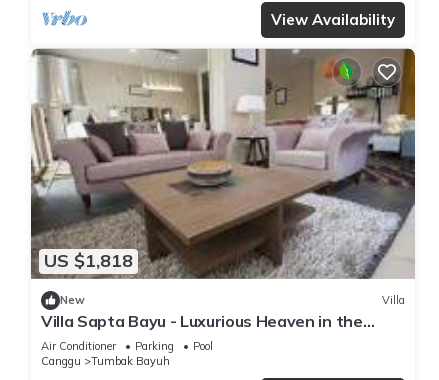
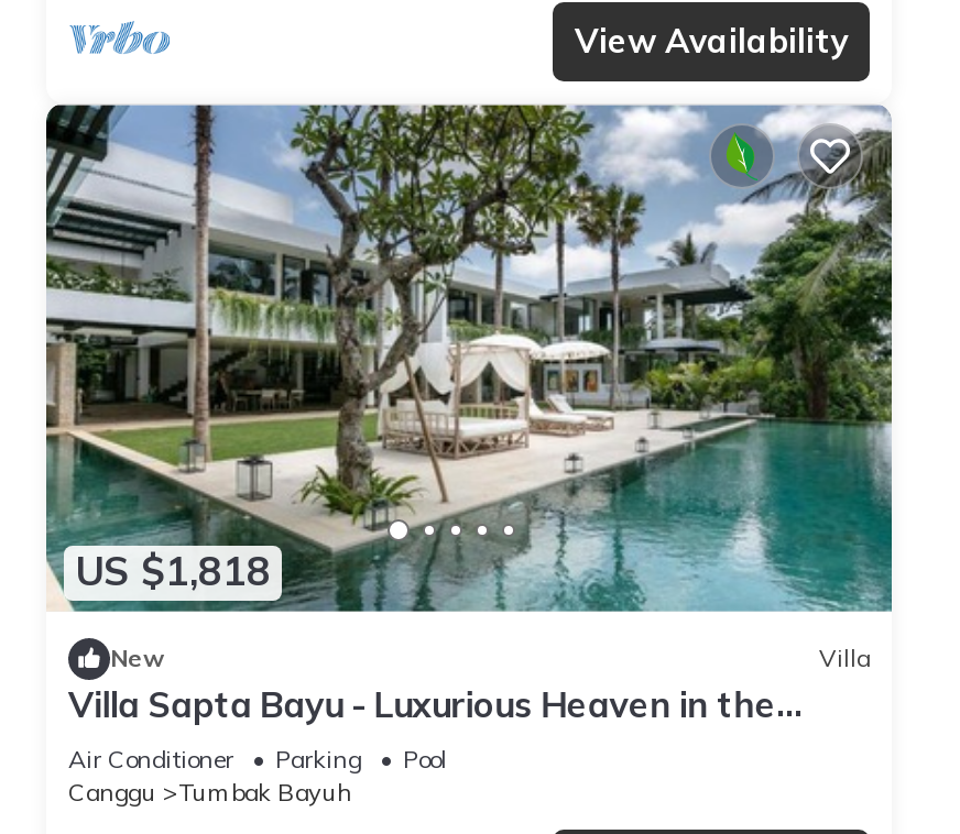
[30,48,416,280] [image] -> [44,103,894,614] [image]

